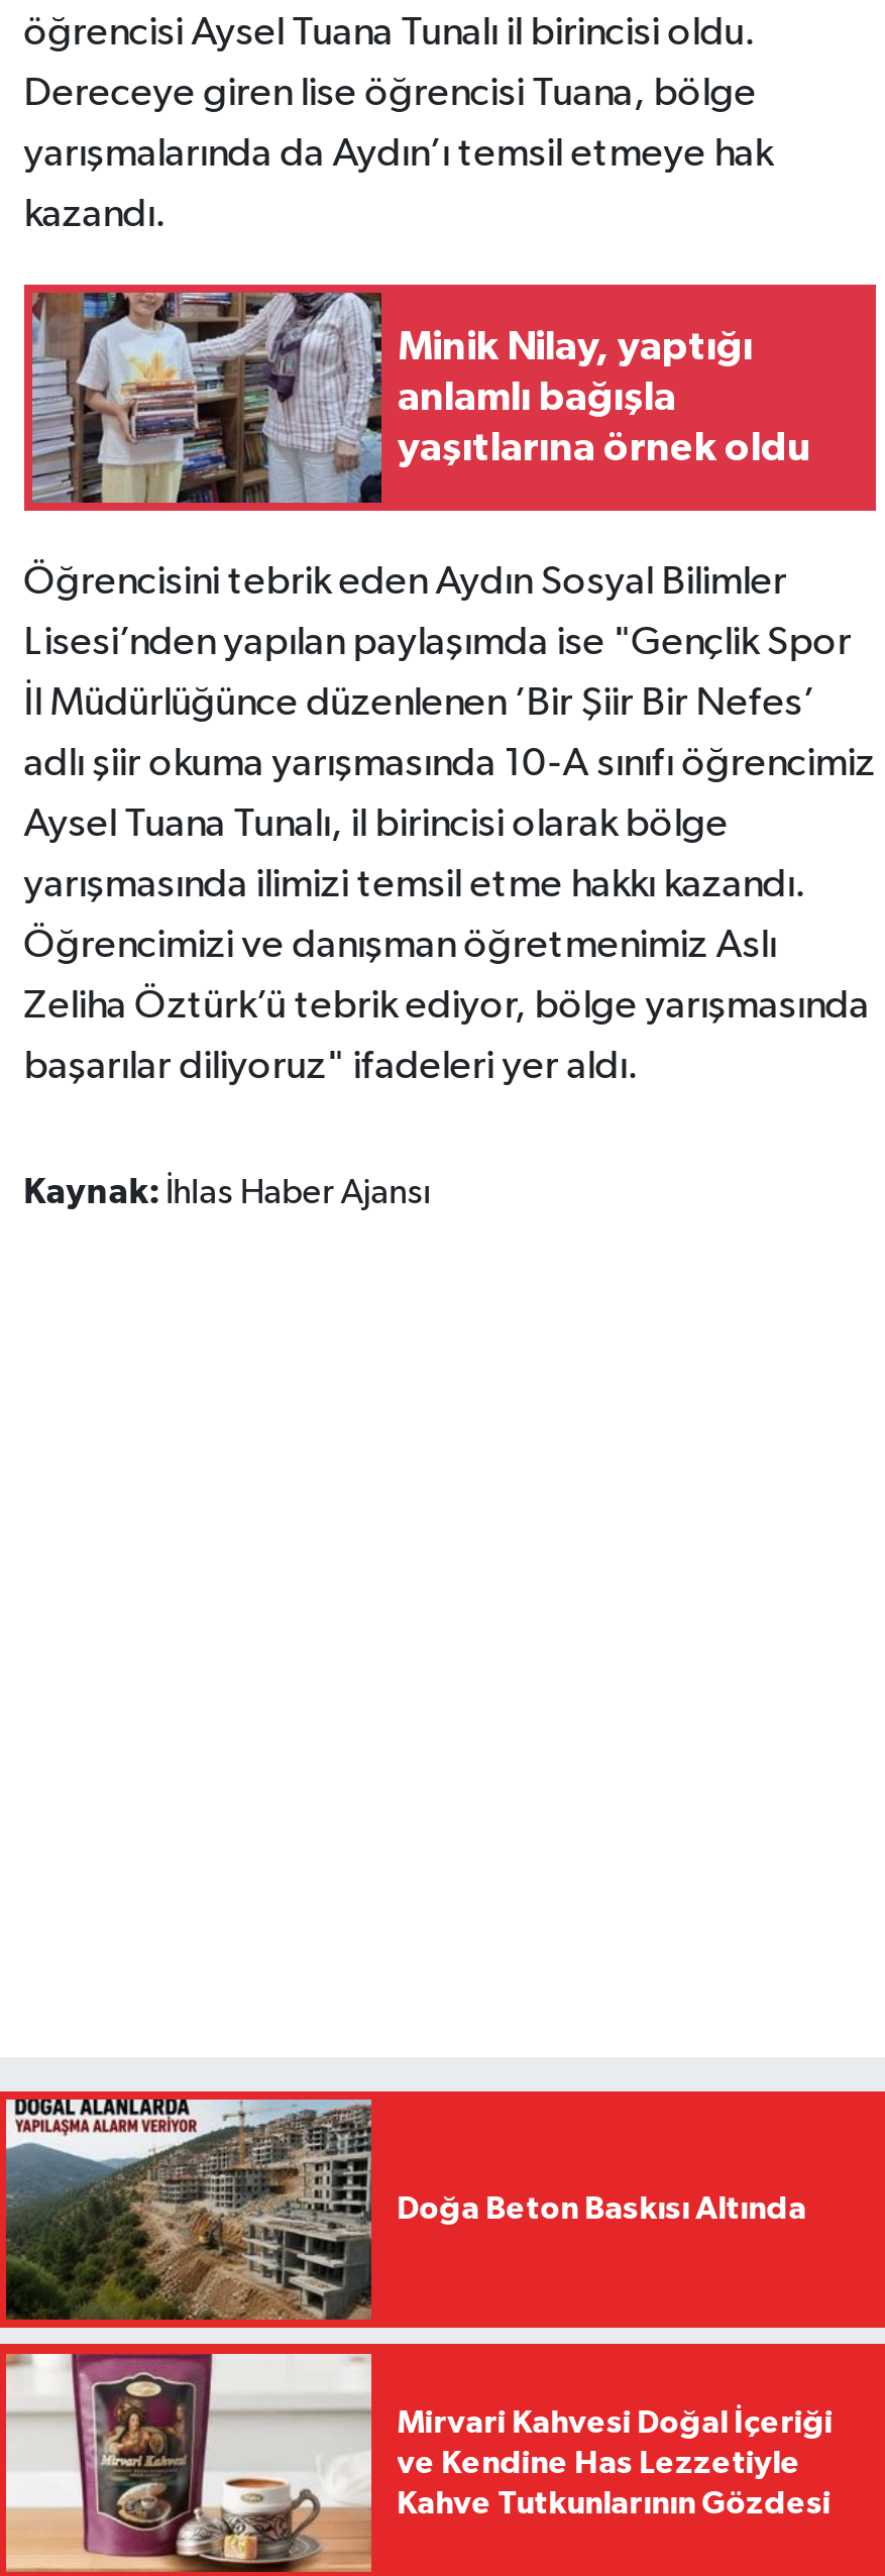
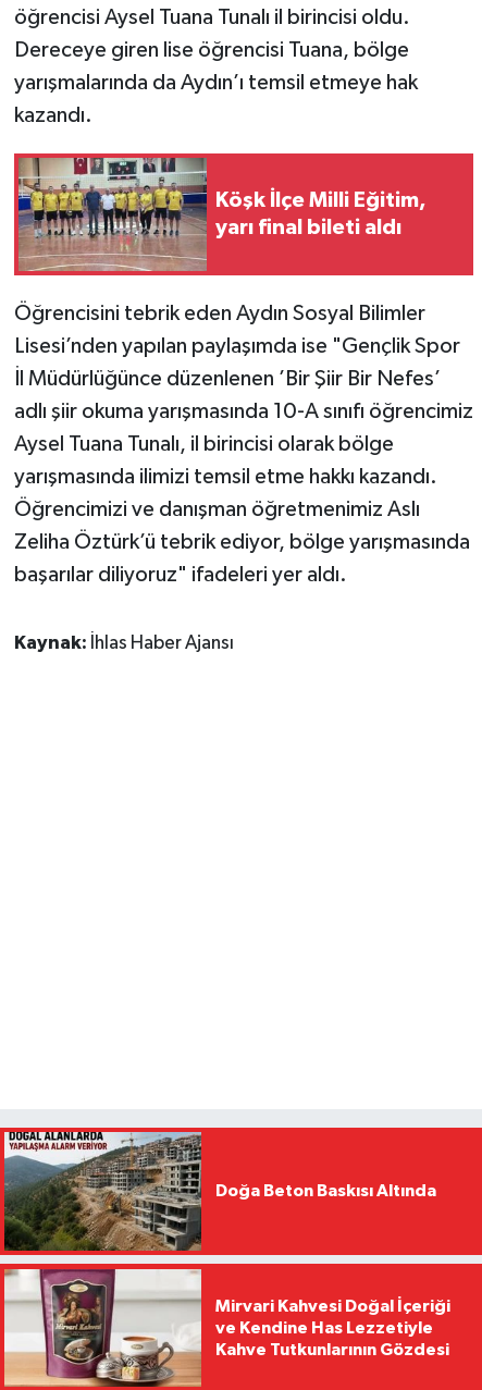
[30,291,809,505] [image] | Minik Nilay, yaptığı | anlamlı bağışla | yaşıtlarına örnek oldu -> [17,157,427,272] [image] | Köşk İlçe Milli Eğitim, | yarı final bileti aldı

